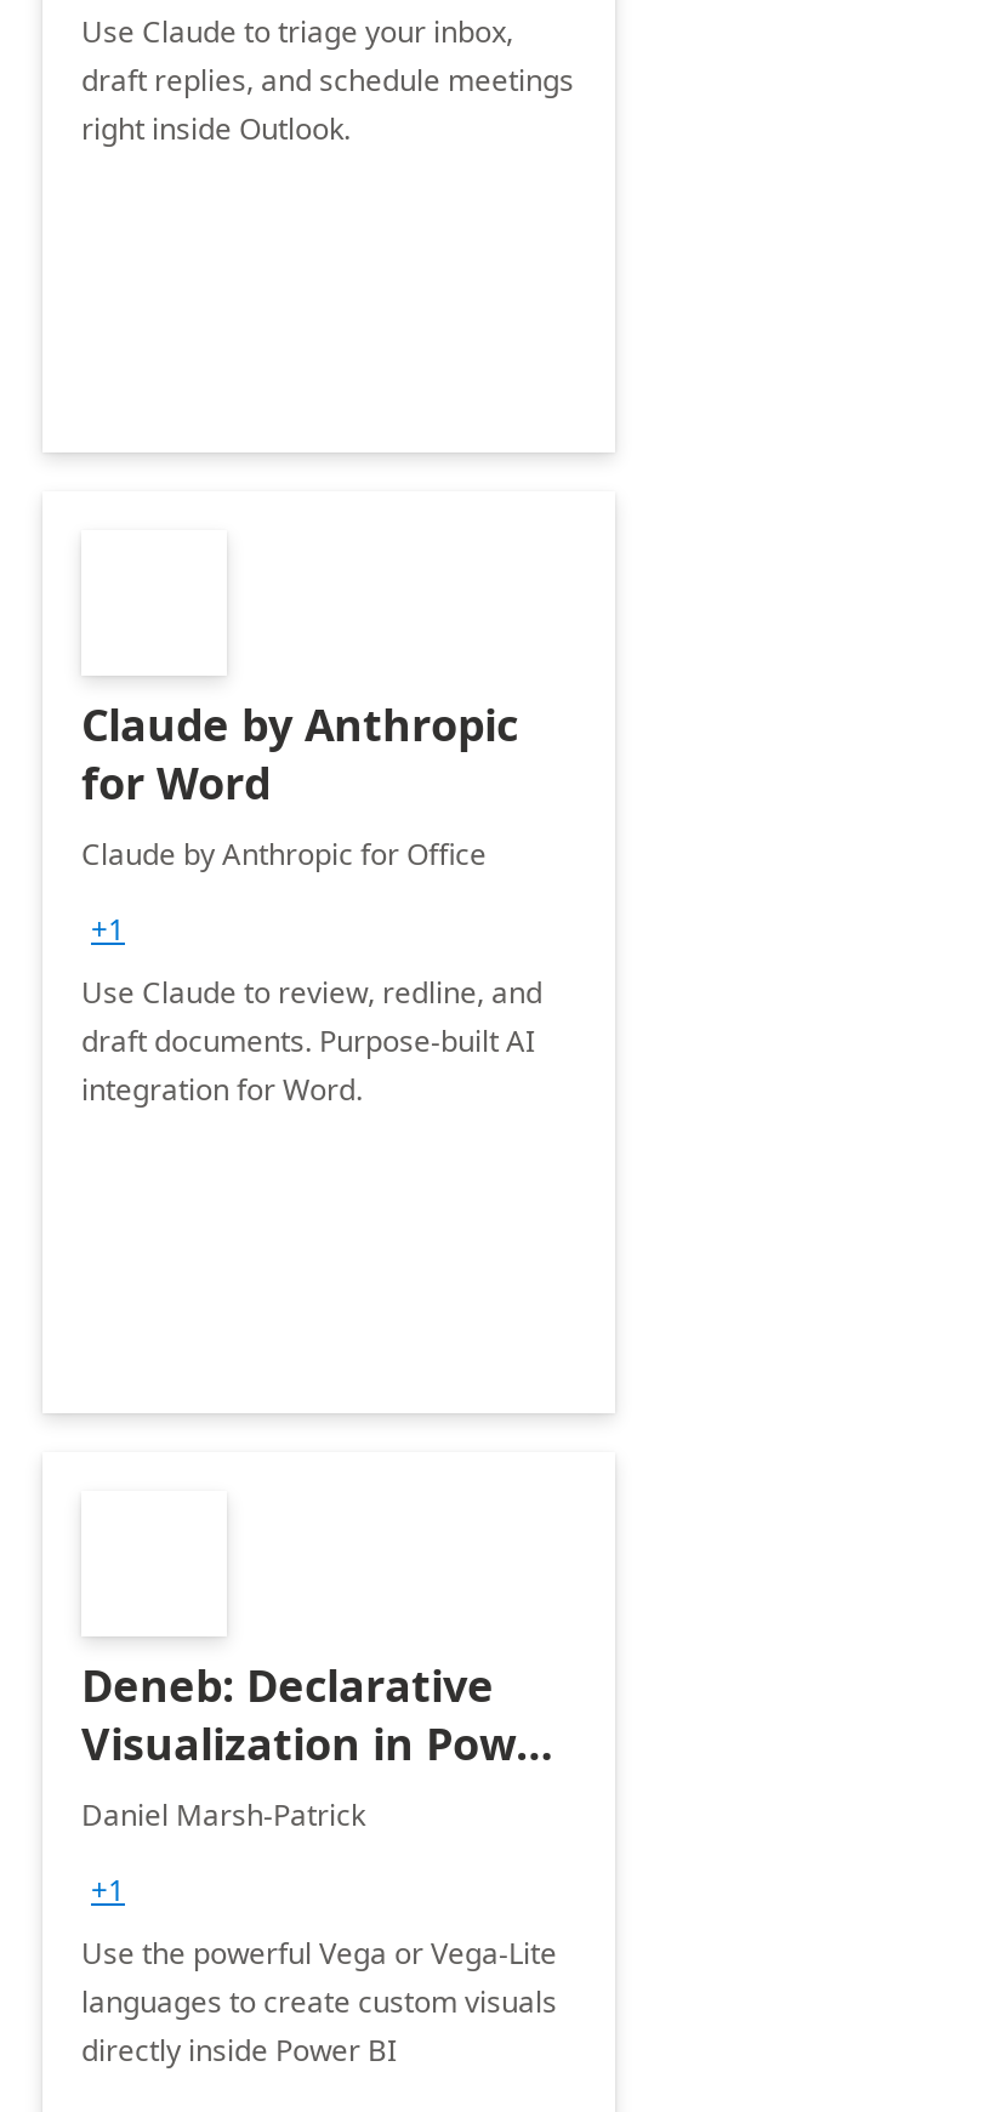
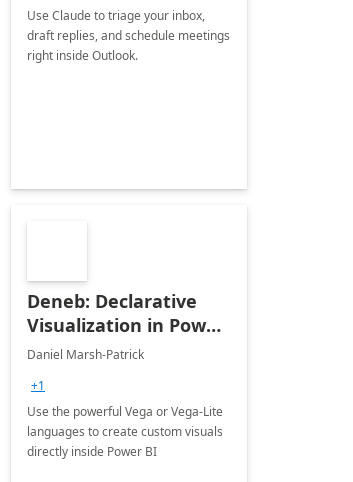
[81,695,542,1110] Claude by Anthropic | for Word | Claude by Anthropic for Office | +1 | Use Claude to review, redline, and | draft documents. Purpose-built AI | integration for Word. -> none

